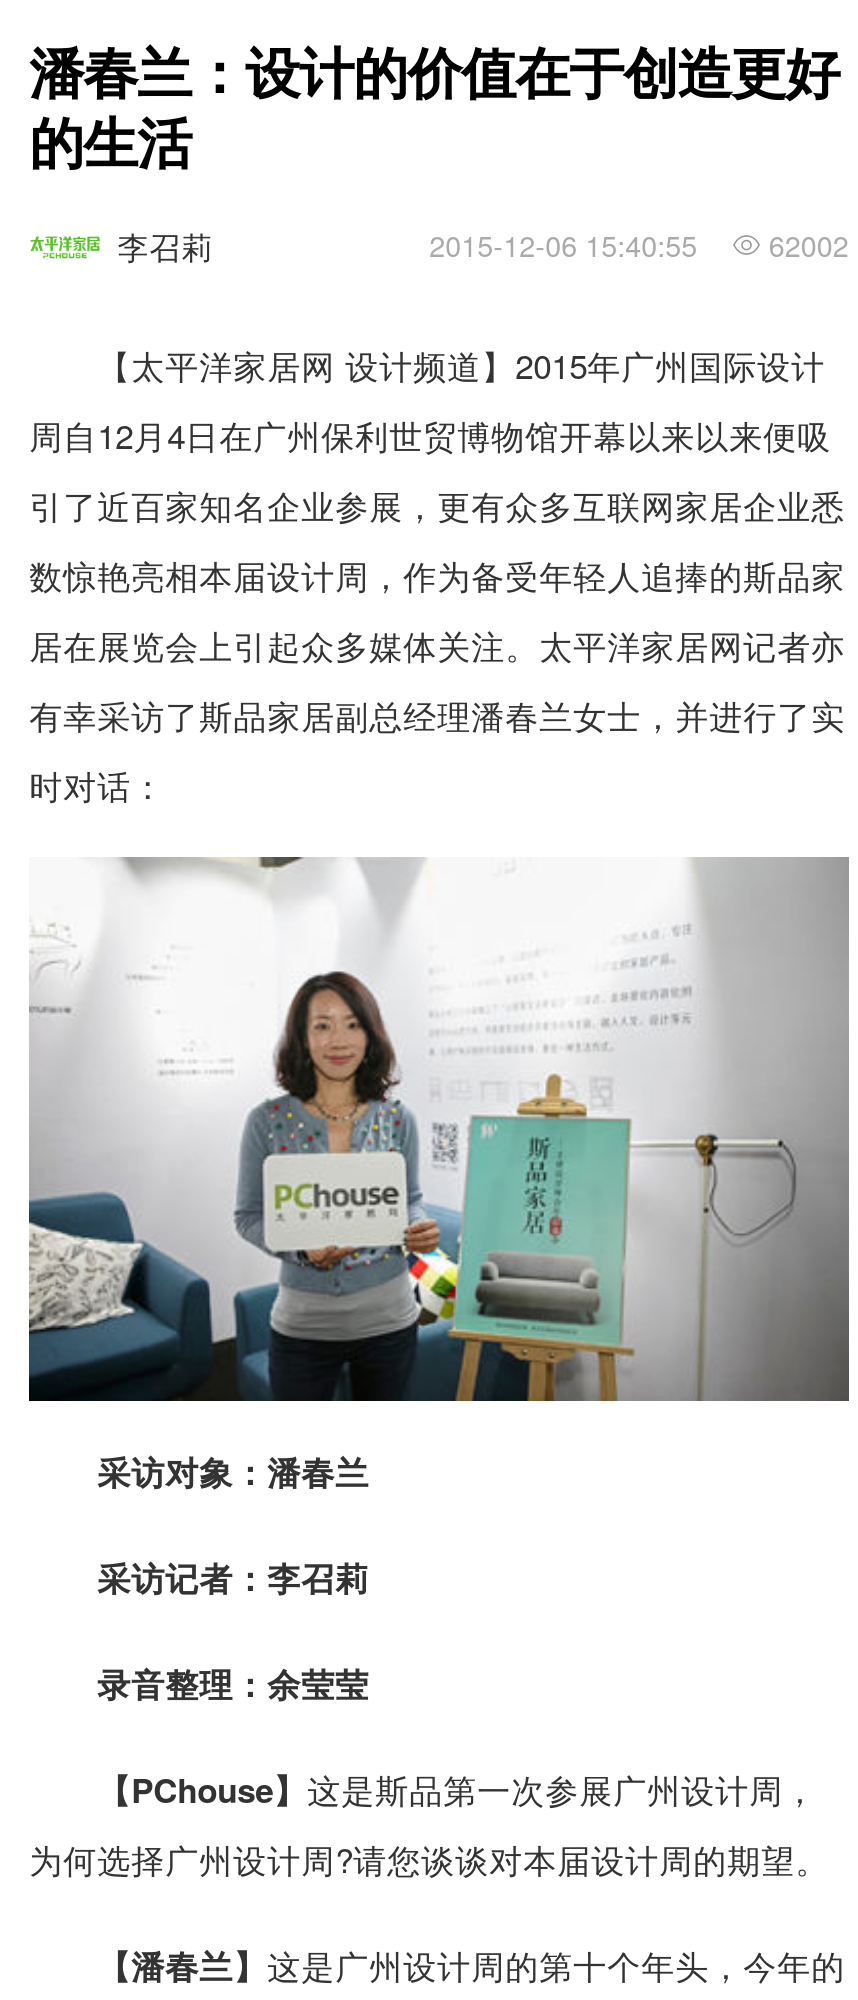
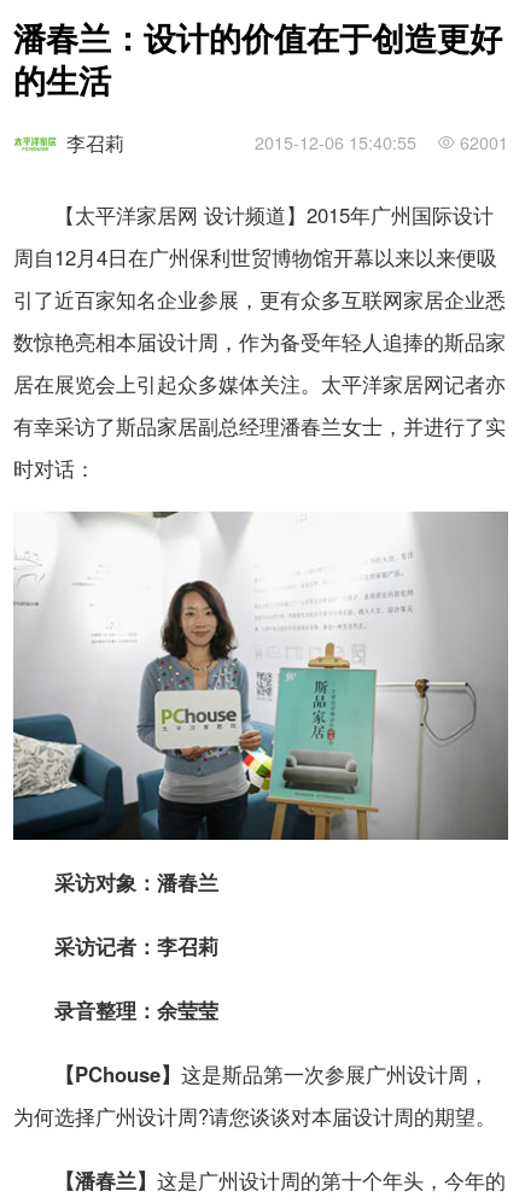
[429,225,849,265] 2015-12-06 15:40:55 62002 -> [255,130,508,154] 2015-12-06 15:40:55 62001

